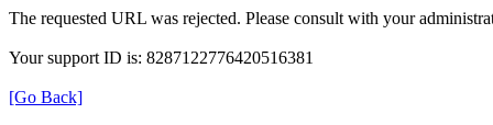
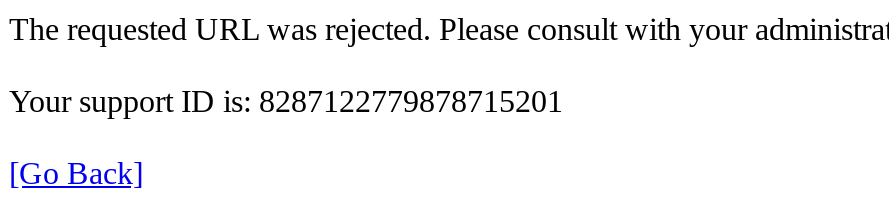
[9,48,314,67] Your support ID is: 8287122776420516381 -> [9,84,563,118] Your support ID is: 8287122779878715201

